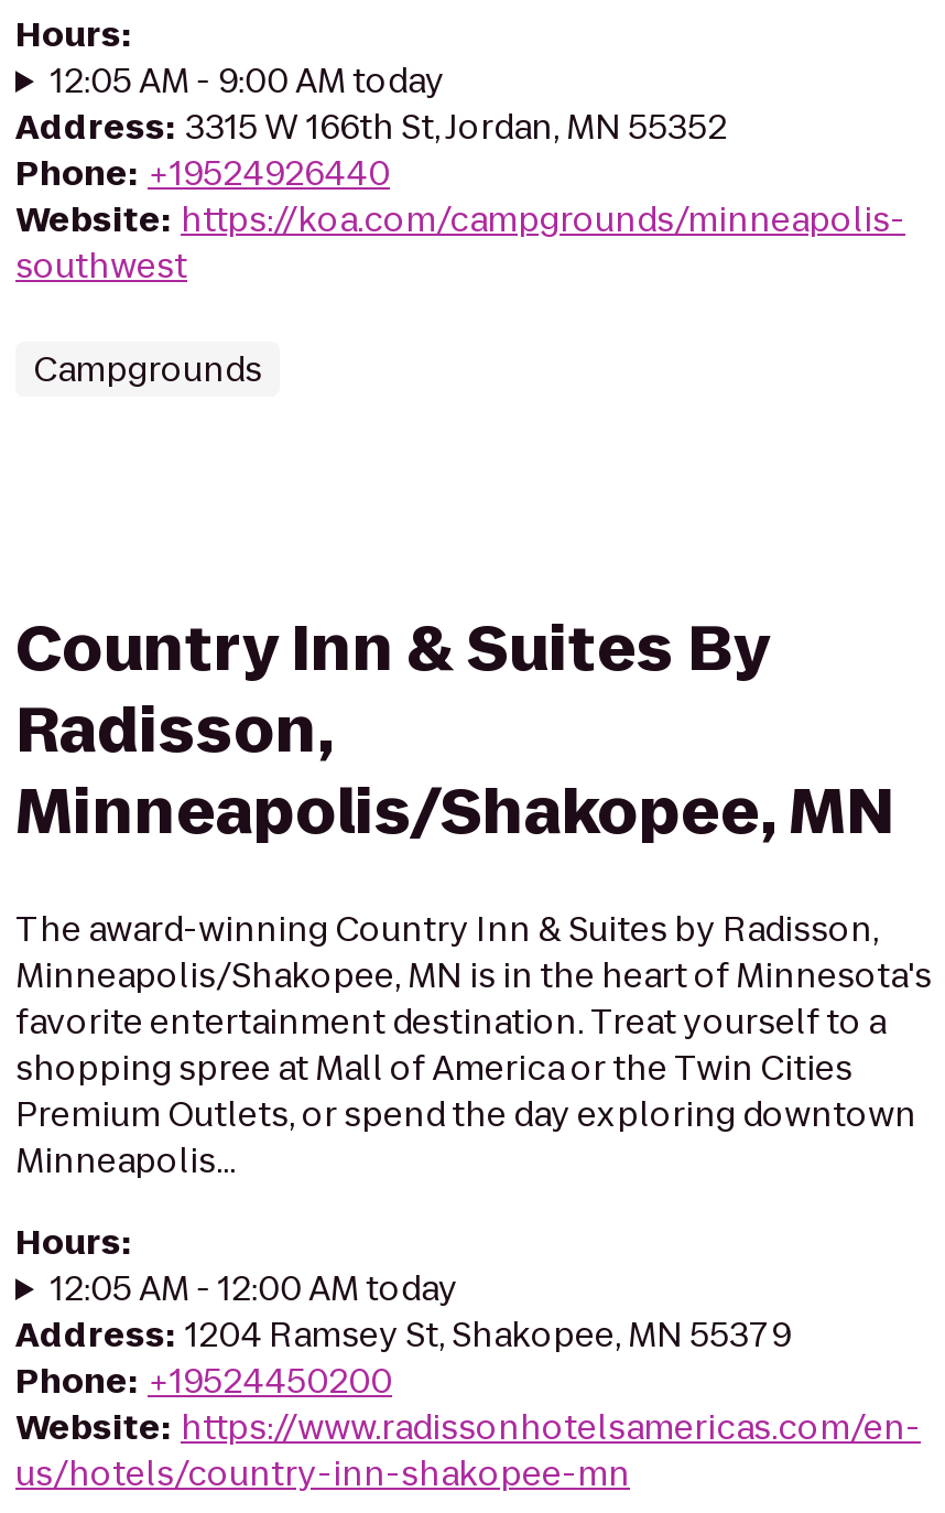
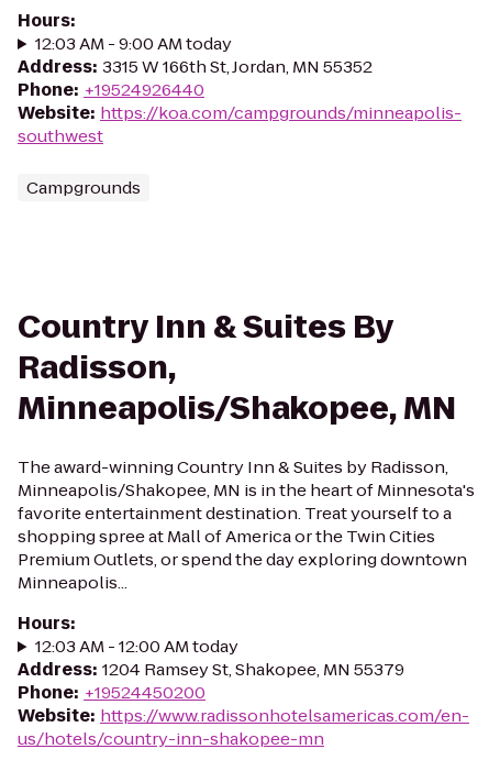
[50,57,445,104] 12:05 AM - 9:00 AM today -> [35,32,232,55] 12:03 AM - 9:00 AM today
[50,1265,458,1311] 12:05 AM - 12:00 AM today -> [35,635,238,658] 12:03 AM - 12:00 AM today

